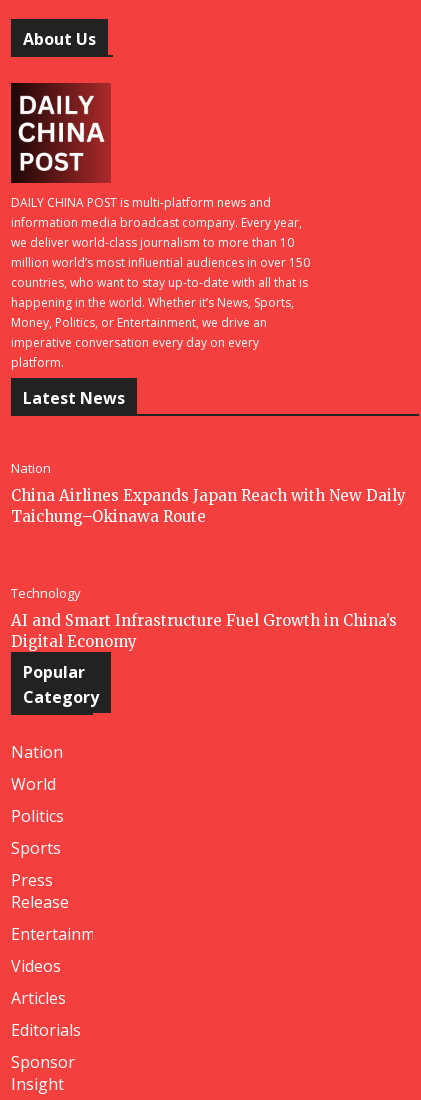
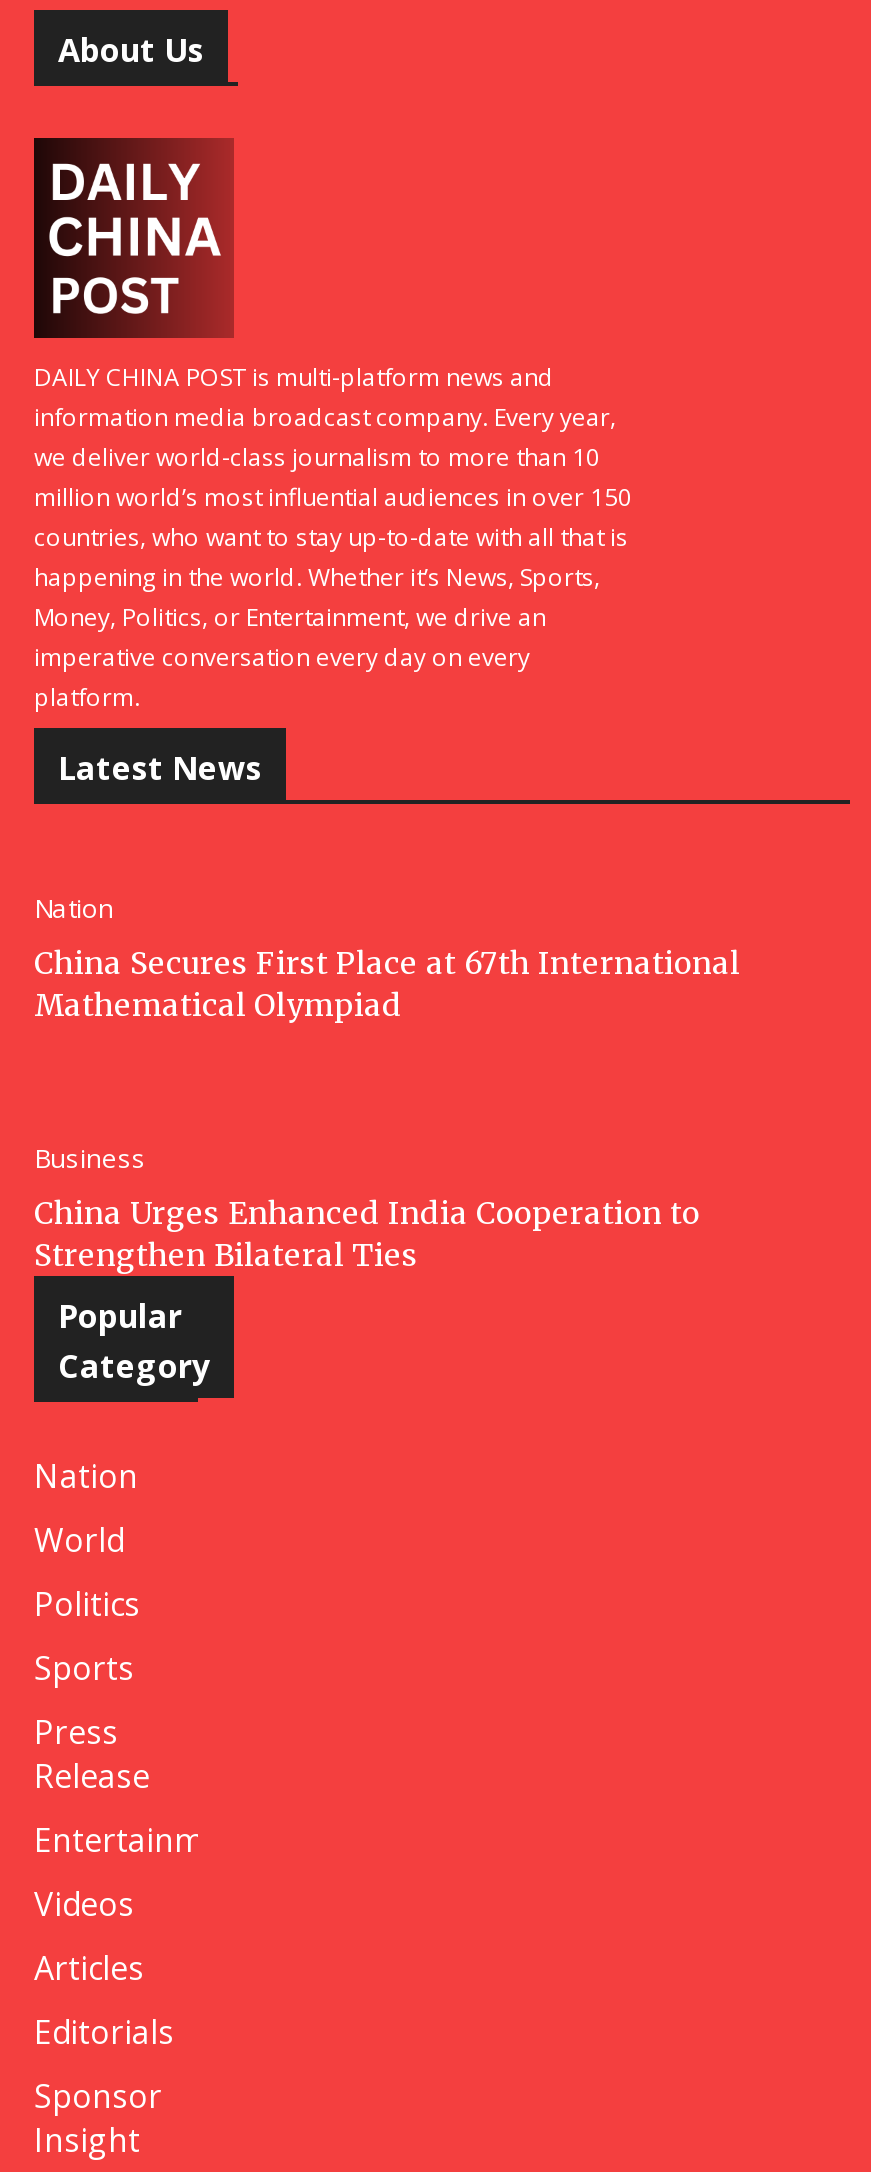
[11,486,406,526] China Airlines Expands Japan Reach with New Daily | Taichung–Okinawa Route -> [34,944,740,1024] China Secures First Place at 67th International | Mathematical Olympiad
[11,584,81,602] Technology -> [34,1140,146,1176] Business
[11,611,397,651] AI and Smart Infrastructure Fuel Growth in China’s | Digital Economy -> [34,1194,700,1274] China Urges Enhanced India Cooperation to | Strengthen Bilateral Ties

